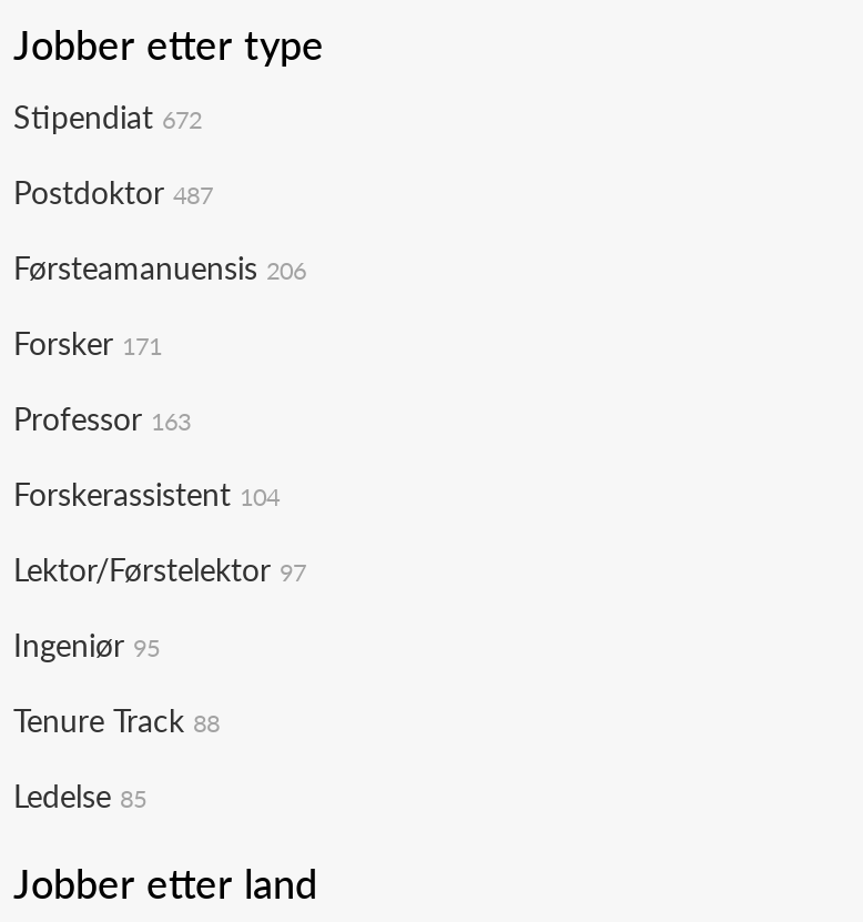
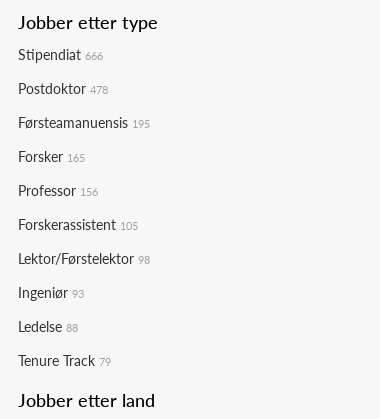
[13,93,202,138] Stipendiat 672 -> [18,44,103,64] Stipendiat 666
[13,169,213,213] Postdoktor 487 -> [18,78,108,98] Postdoktor 478
[13,244,306,288] Førsteamanuensis 206 -> [18,112,150,132] Førsteamanuensis 195
[13,320,162,364] Forsker 171 -> [18,146,85,166] Forsker 165
[13,395,191,439] Professor 163 -> [18,180,98,200] Professor 156
[13,470,280,515] Forskerassistent 104 -> [18,214,138,234] Forskerassistent 105
[13,546,306,590] Lektor/Førstelektor 97 -> [18,248,150,268] Lektor/Førstelektor 98
[13,621,160,666] Ingeniør 95 -> [18,282,84,302] Ingeniør 93
[13,697,220,741] Tenure Track 88 -> [18,316,78,336] Ledelse 88
[13,772,146,817] Ledelse 85 -> [18,350,111,370] Tenure Track 79

